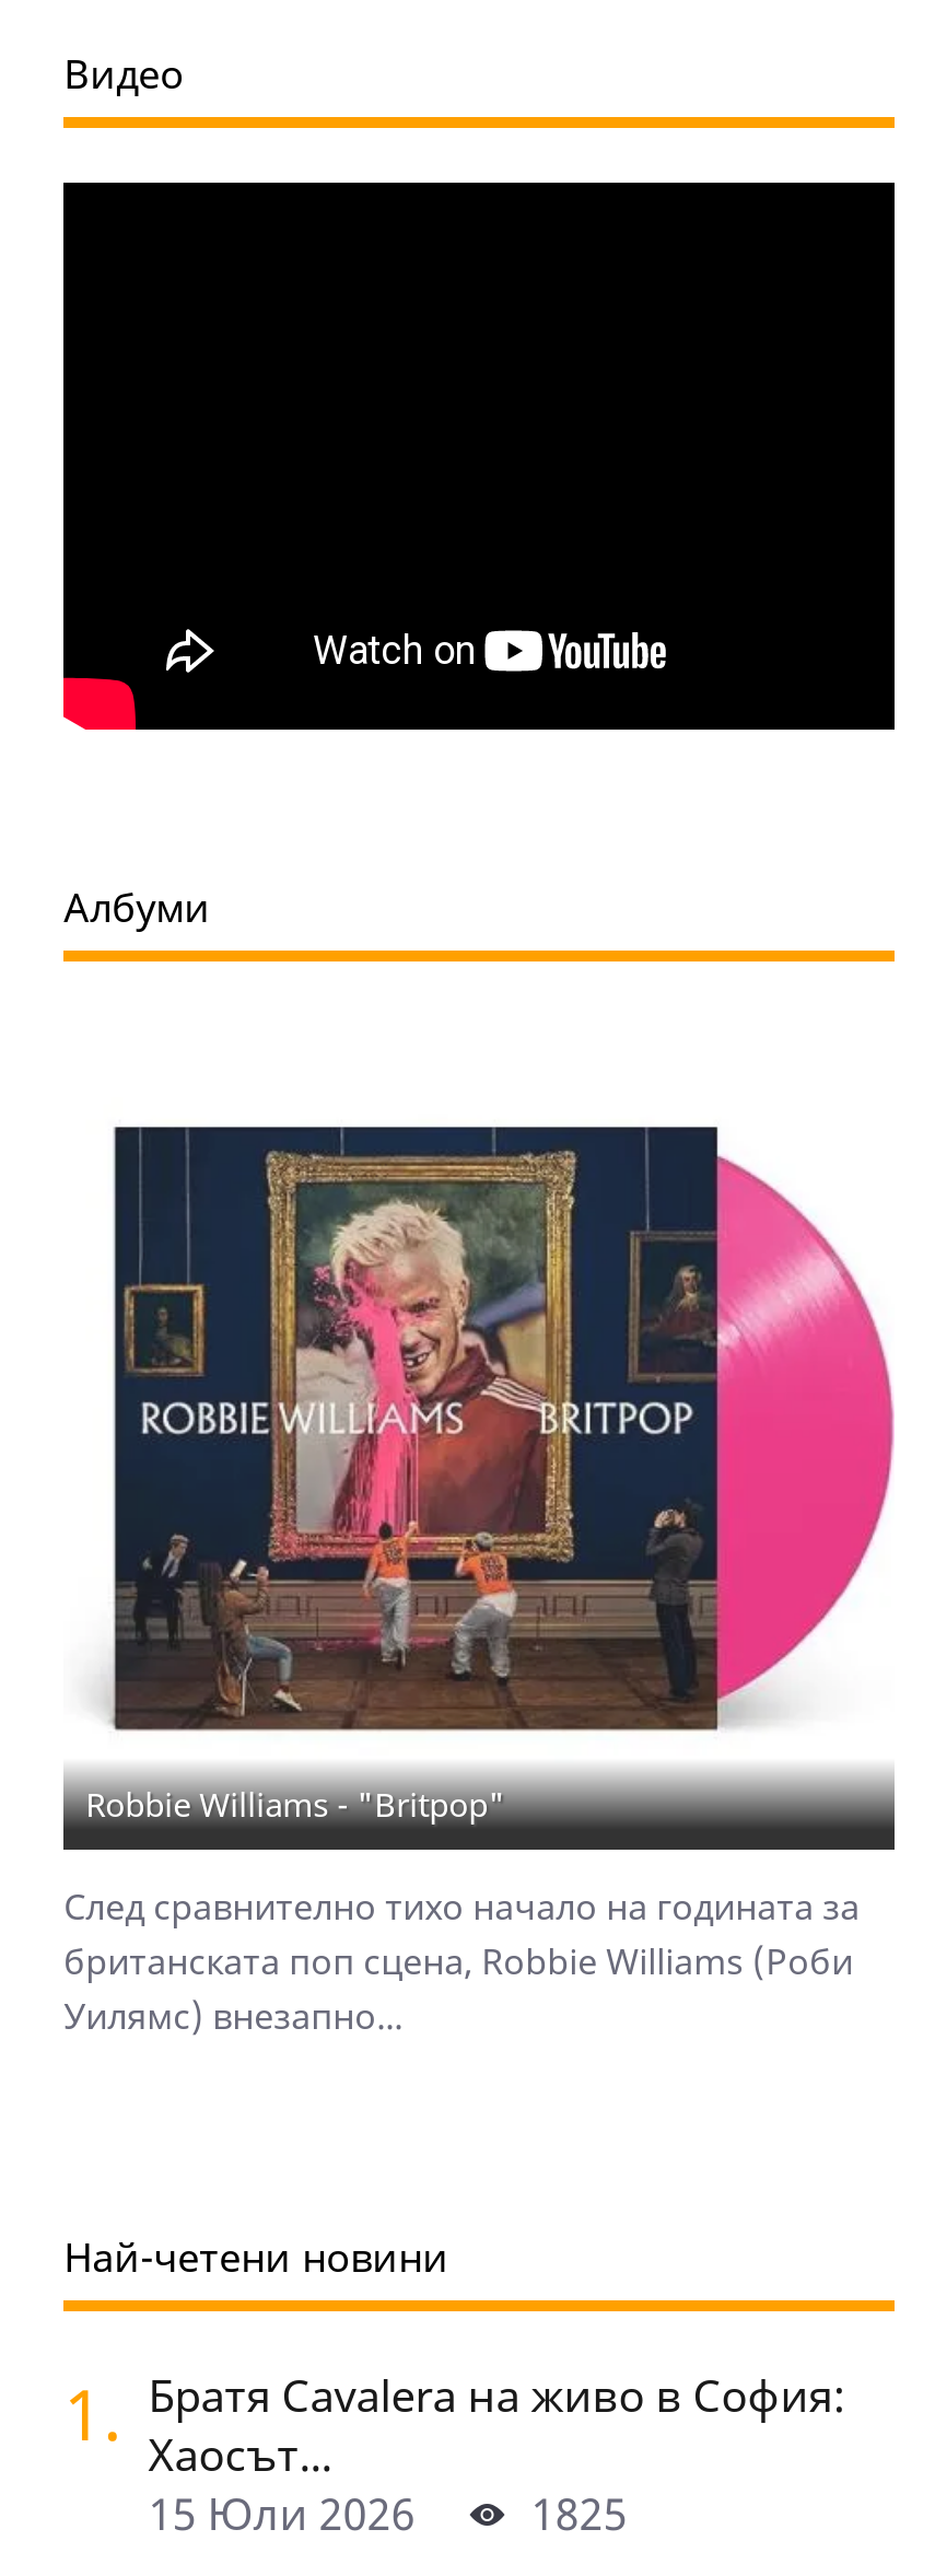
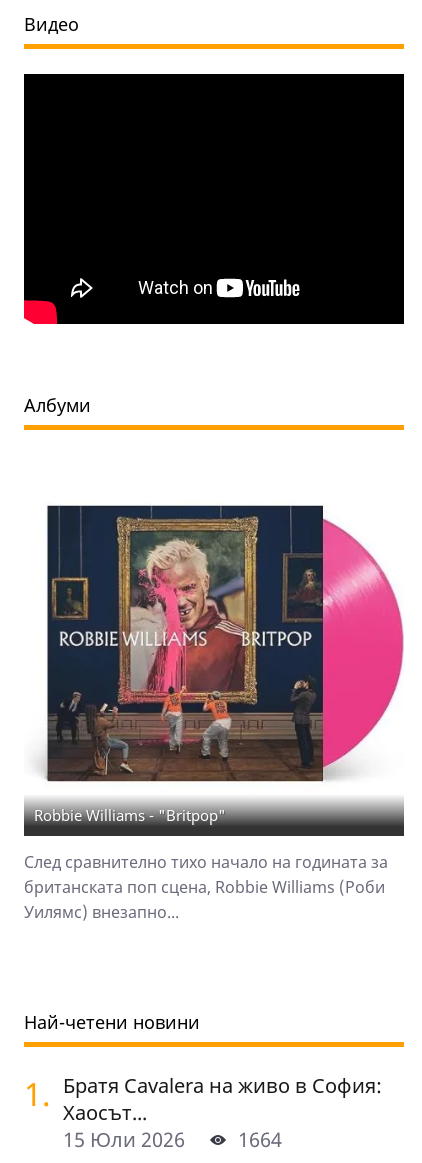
[148,2483,627,2543] 15 Юли 2026 1825 -> [63,1126,282,1153] 15 Юли 2026 1664

